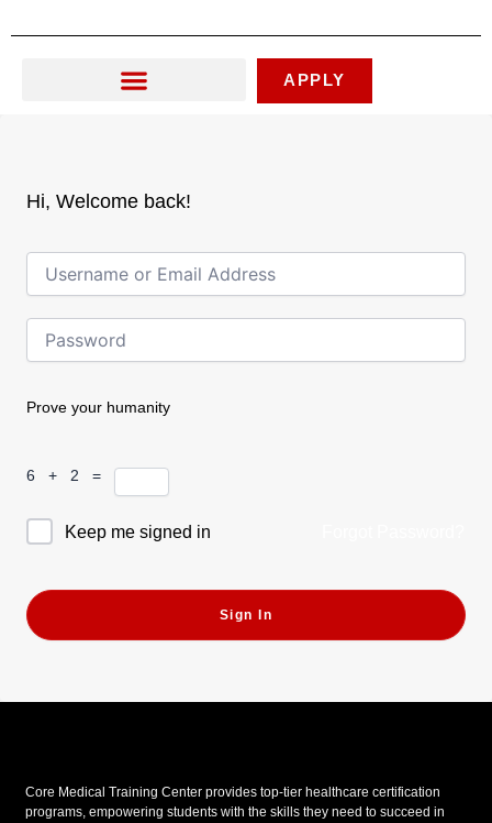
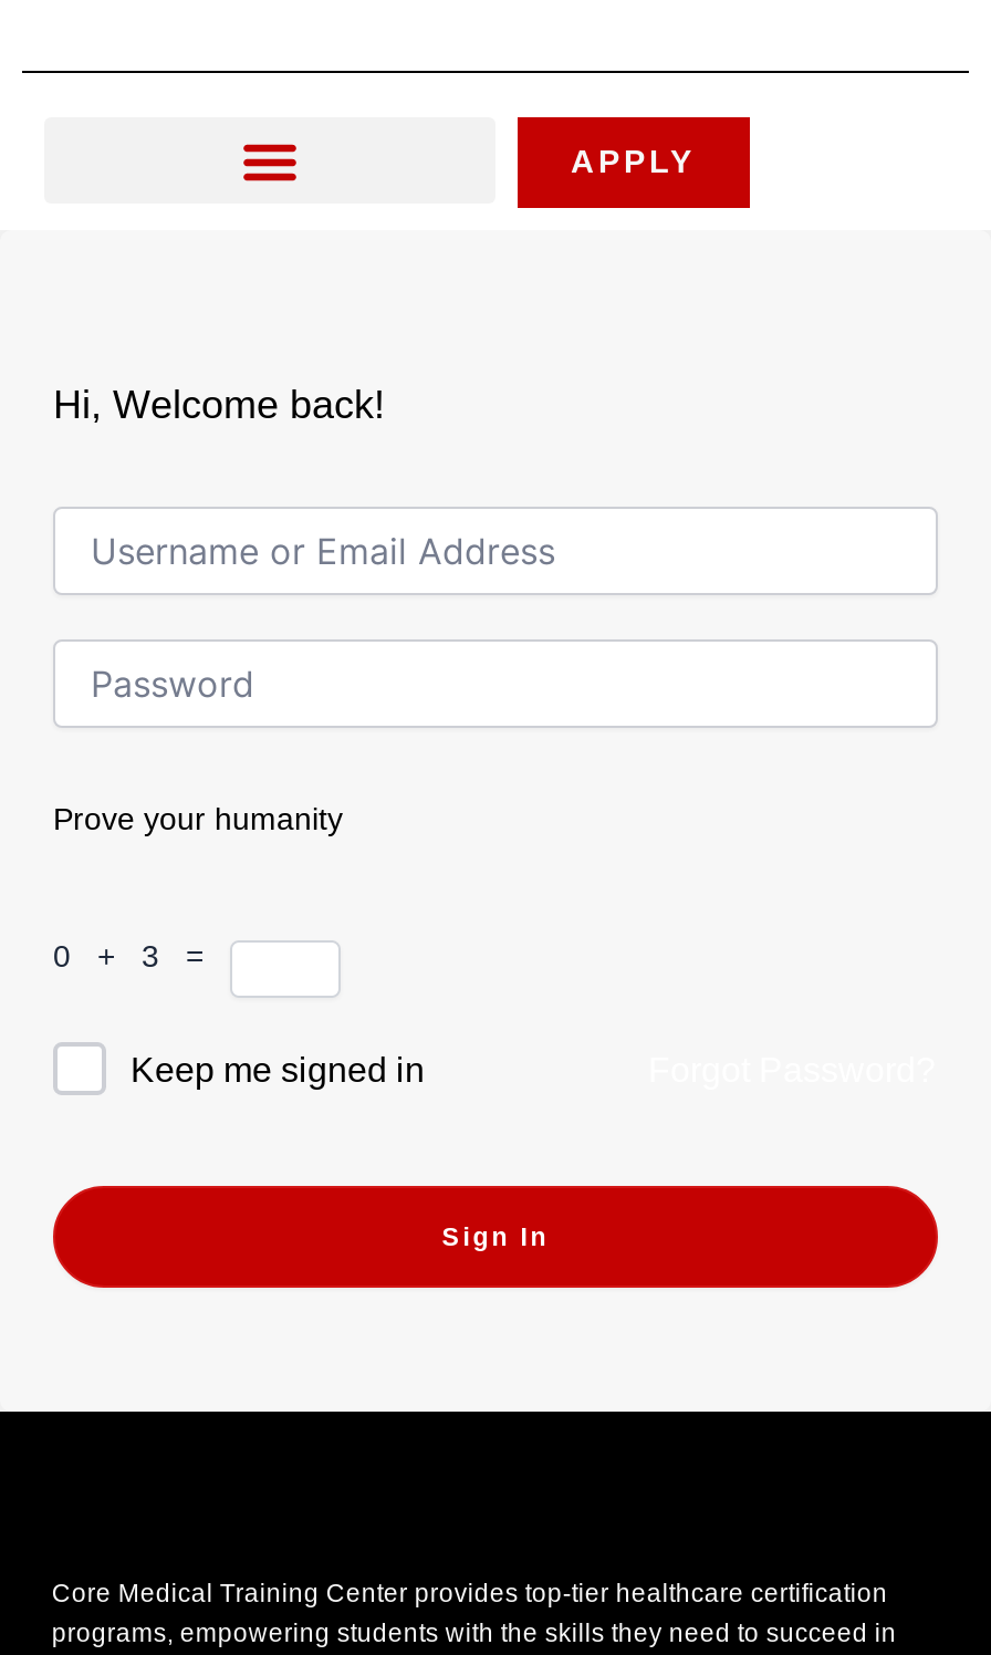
[26,466,114,484] 6 + 2 = -> [53,937,230,972] 0 + 3 =

